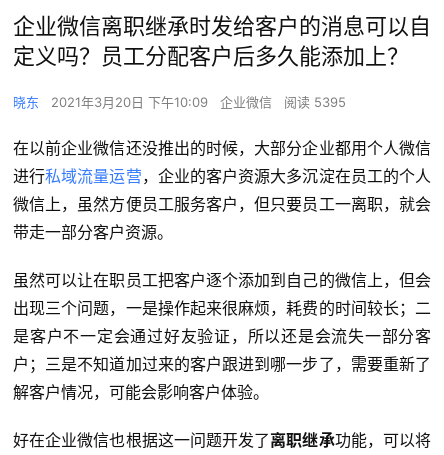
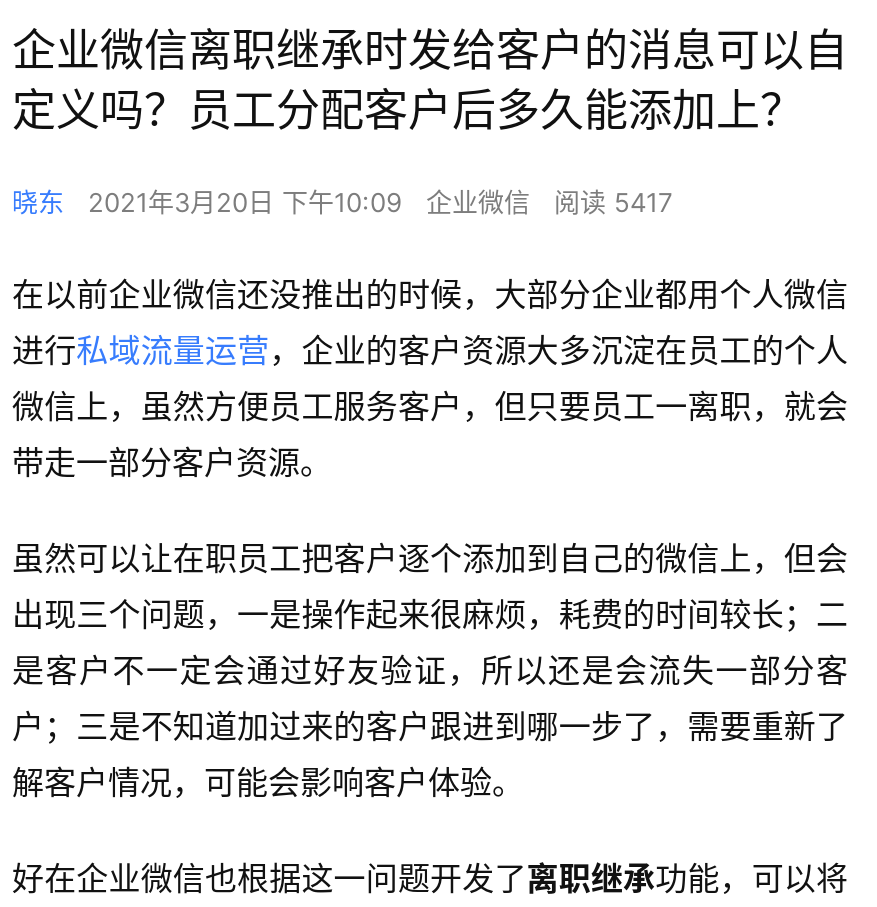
[13,94,346,110] 晓东 2021年3月20日 下午10:09 企业微信 阅读 5395 -> [12,186,672,218] 晓东 2021年3月20日 下午10:09 企业微信 阅读 5417

